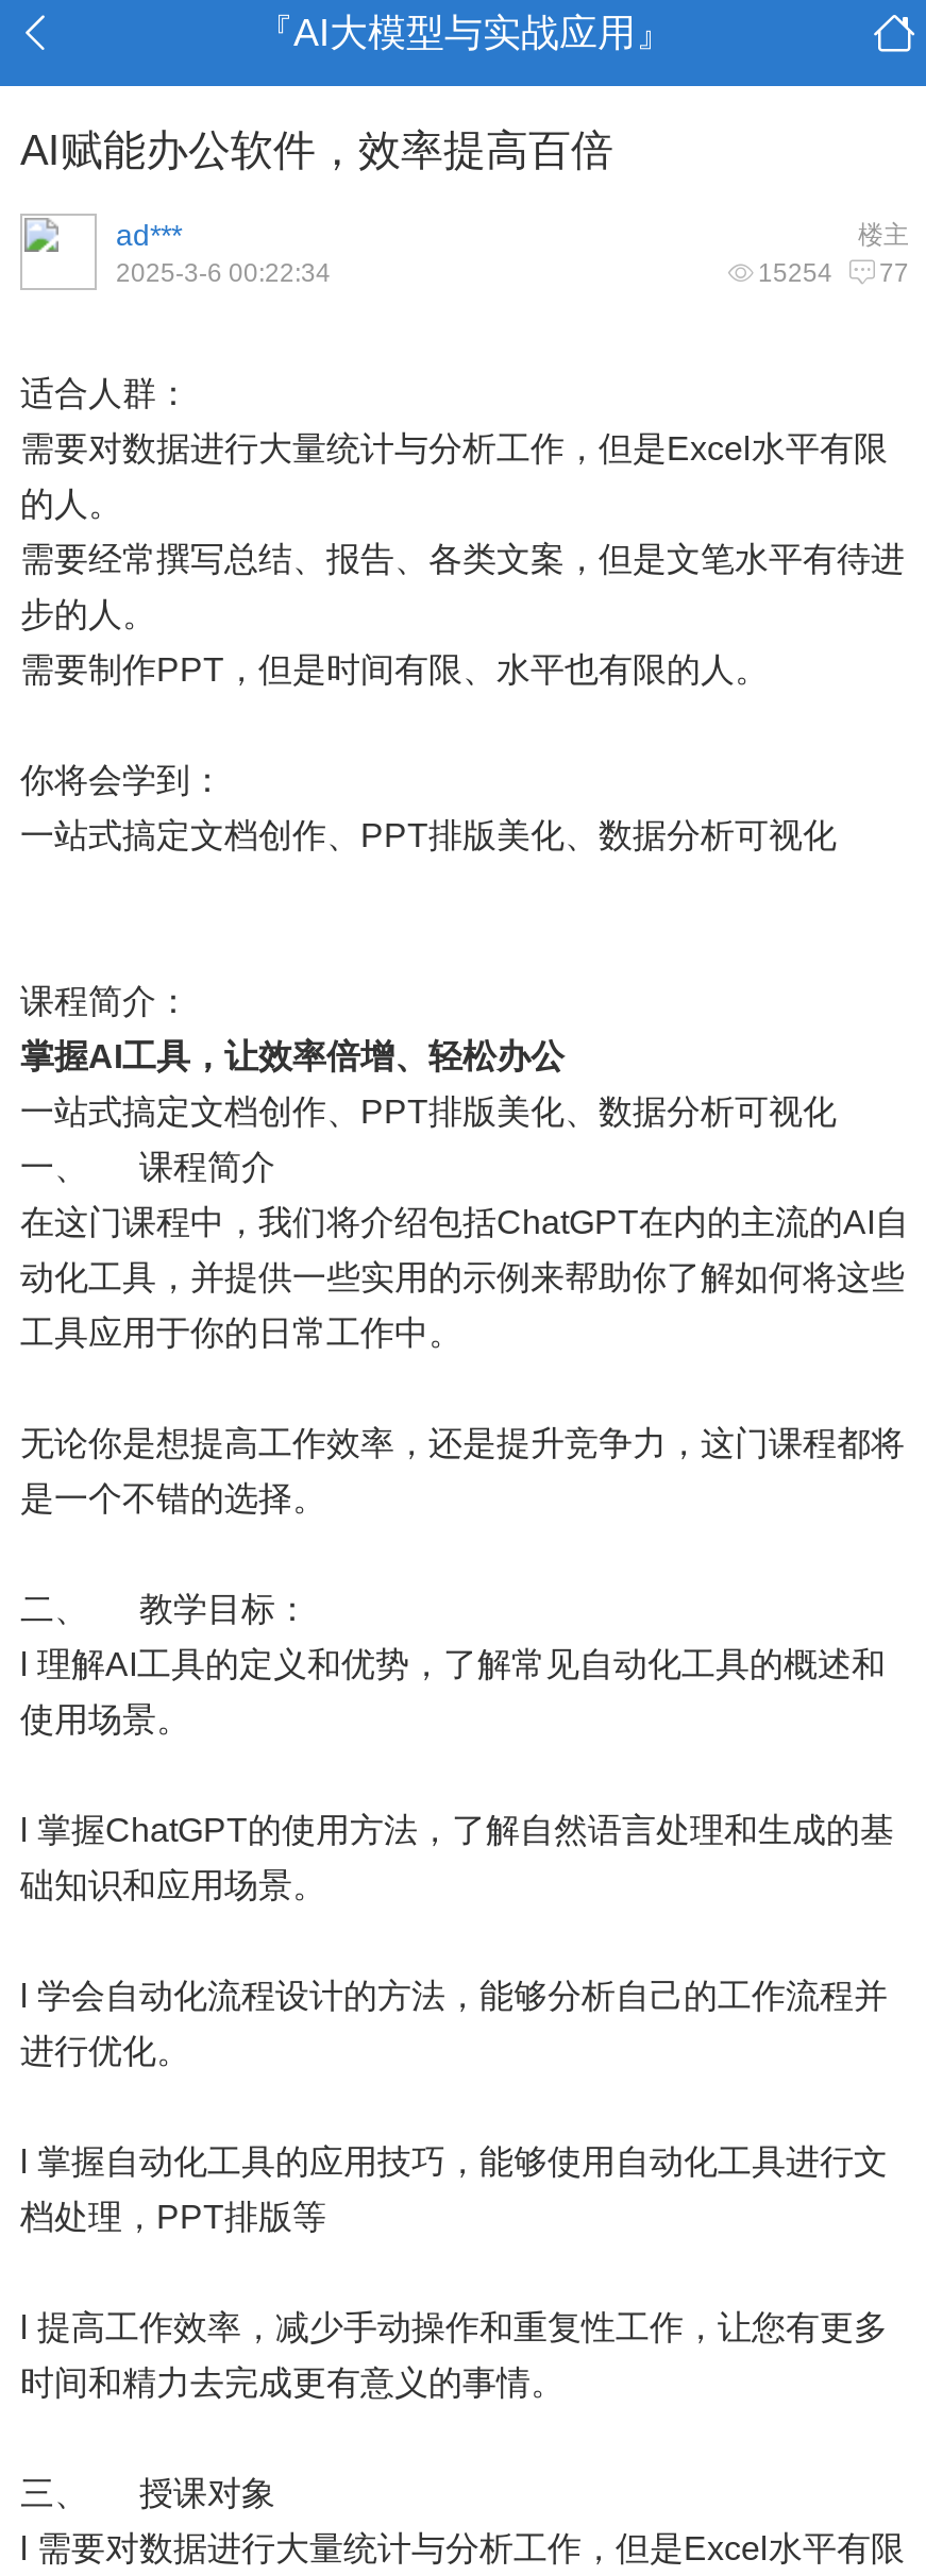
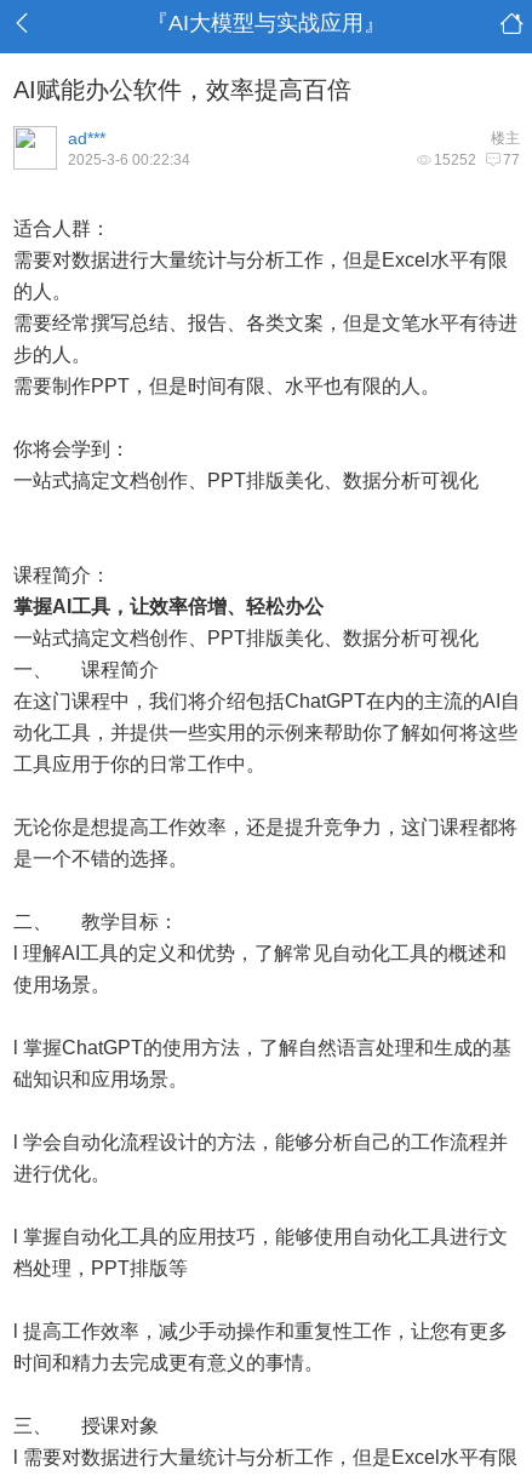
[758,258,909,288] 15254 77 -> [434,151,520,168] 15252 77

